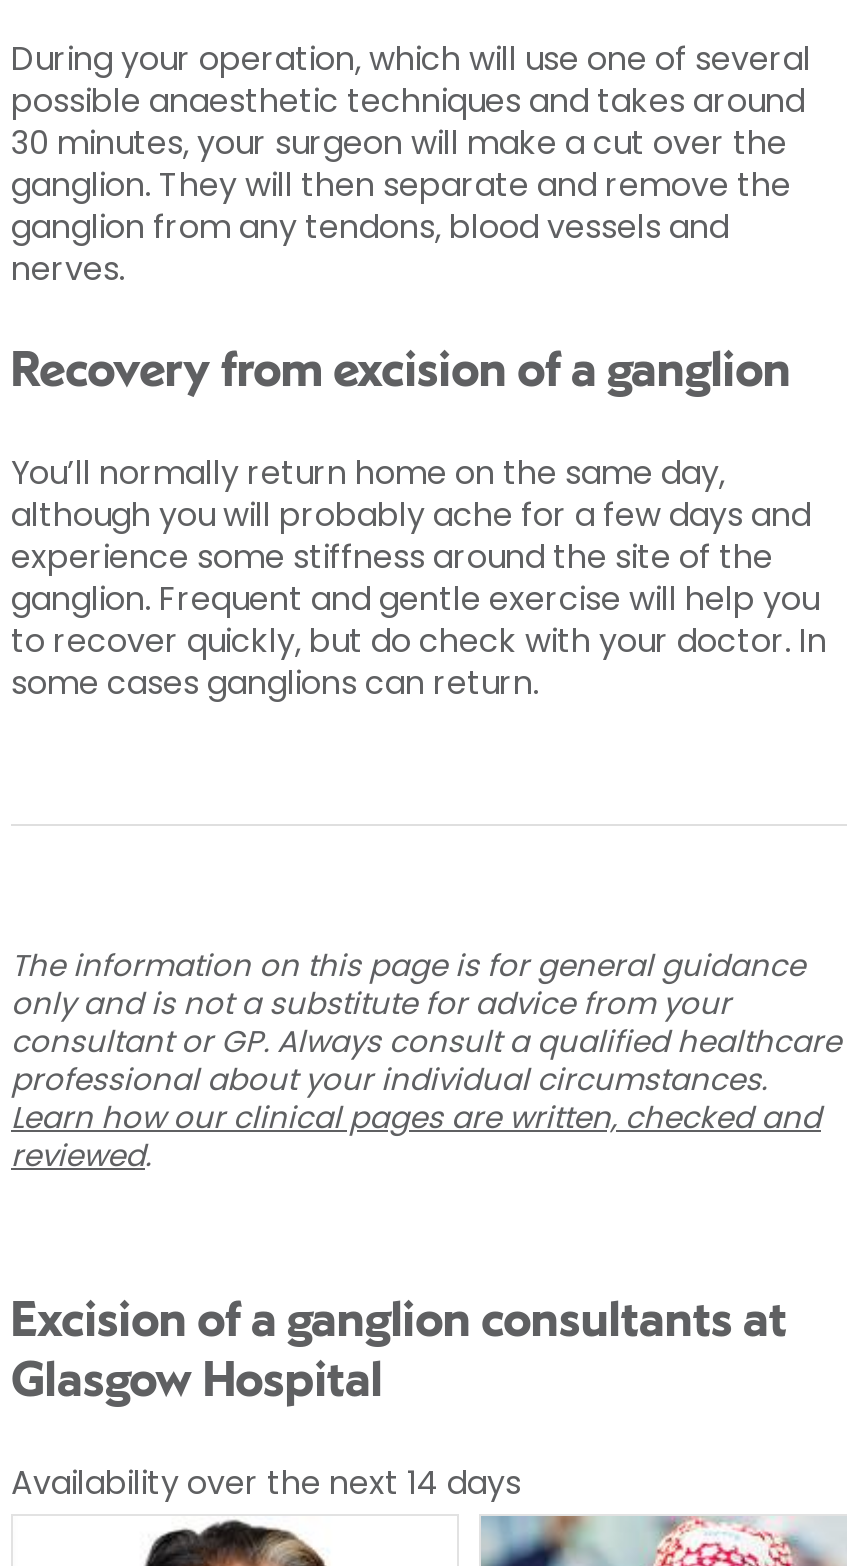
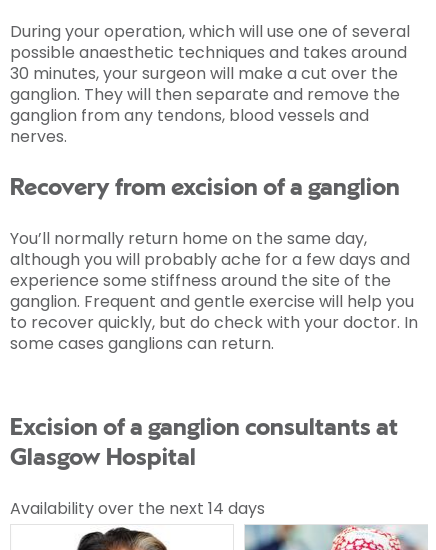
[11,944,841,1176] The information on this page is for general guidance | only and is not a substitute for advice from your | consultant or GP. Always consult a qualified healthcare | professional about your individual circumstances. | Learn how our clinical pages are written, checked and | reviewed. -> none

